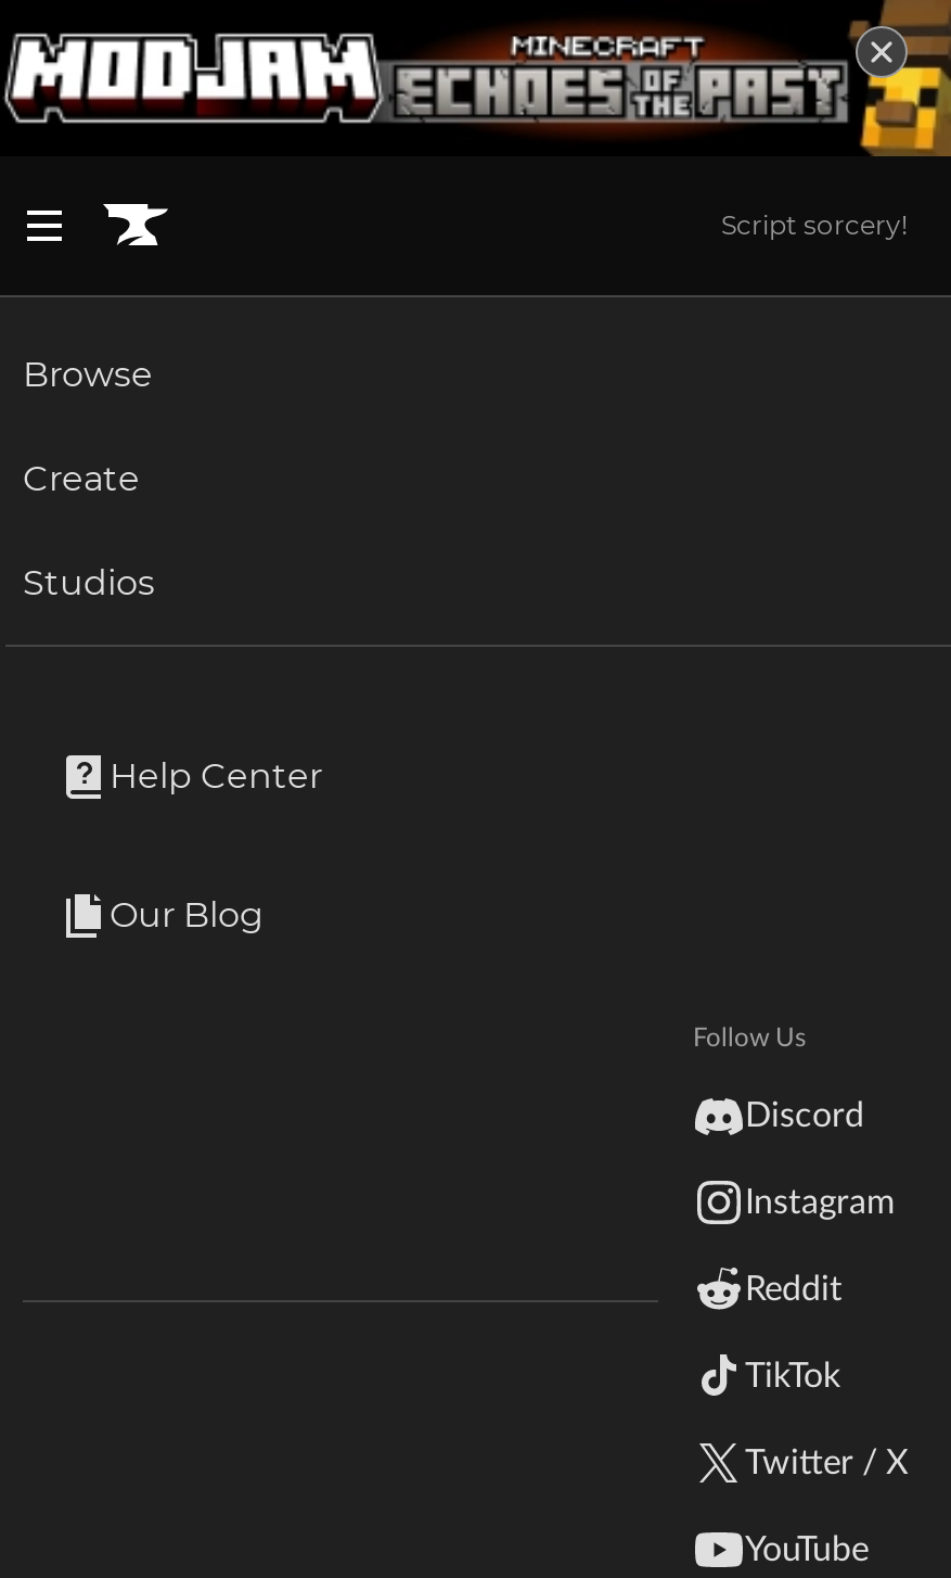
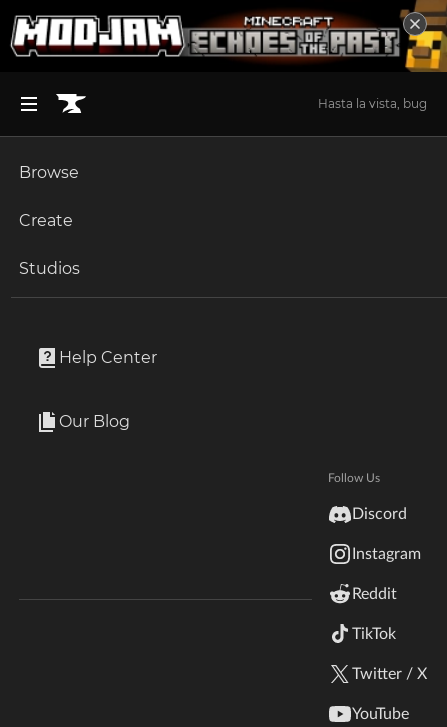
[721,208,908,240] Script sorcery! -> [318,96,427,111] Hasta la vista, bug

